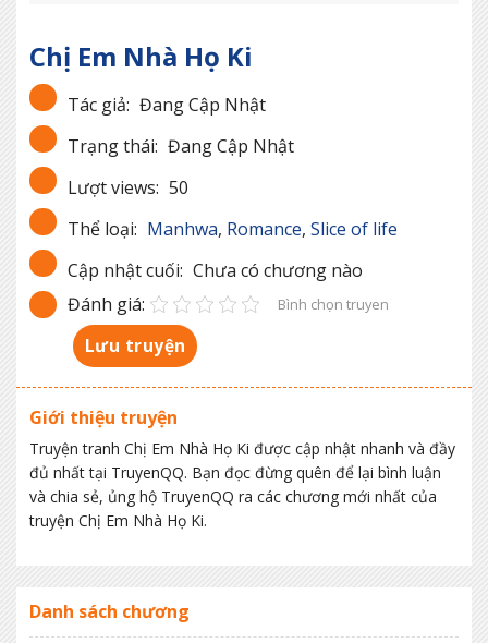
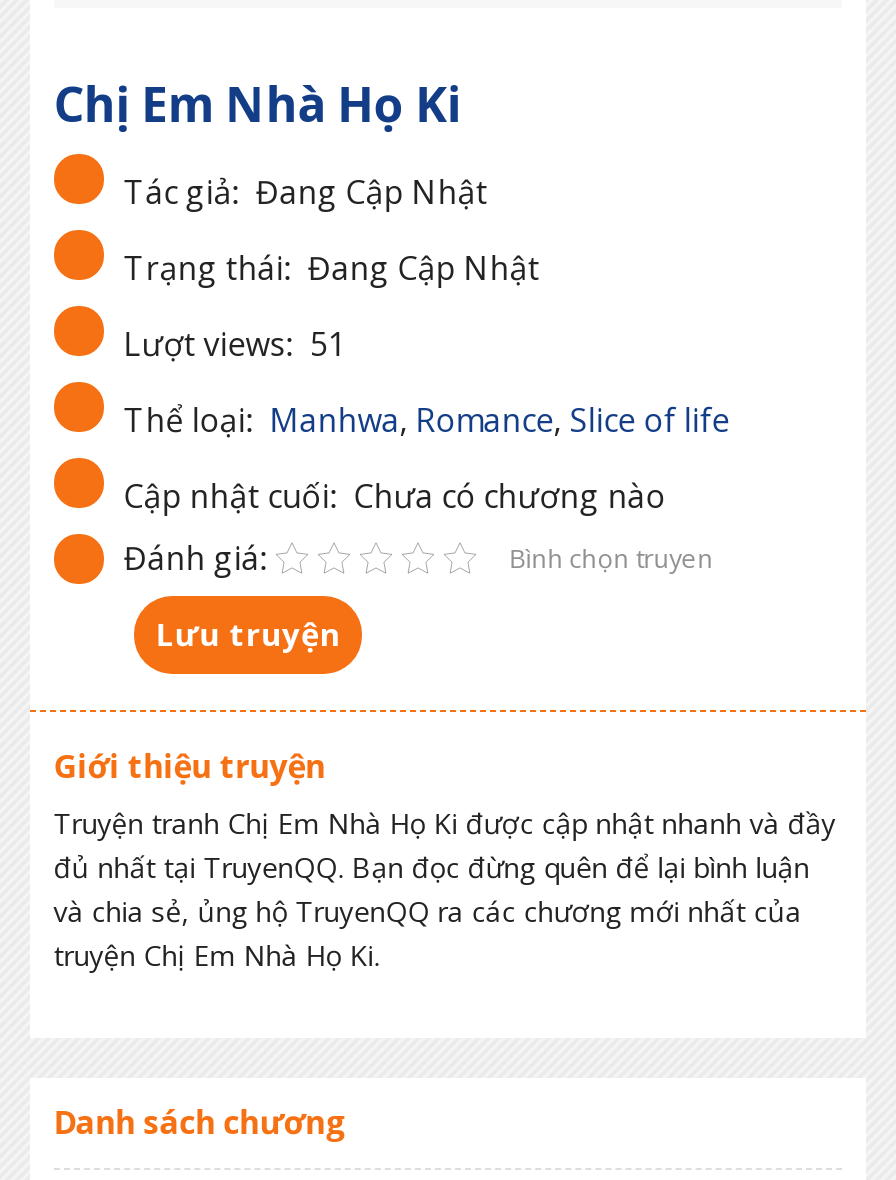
[67,175,188,199] Lượt views: 50 -> [124,321,346,365] Lượt views: 51

